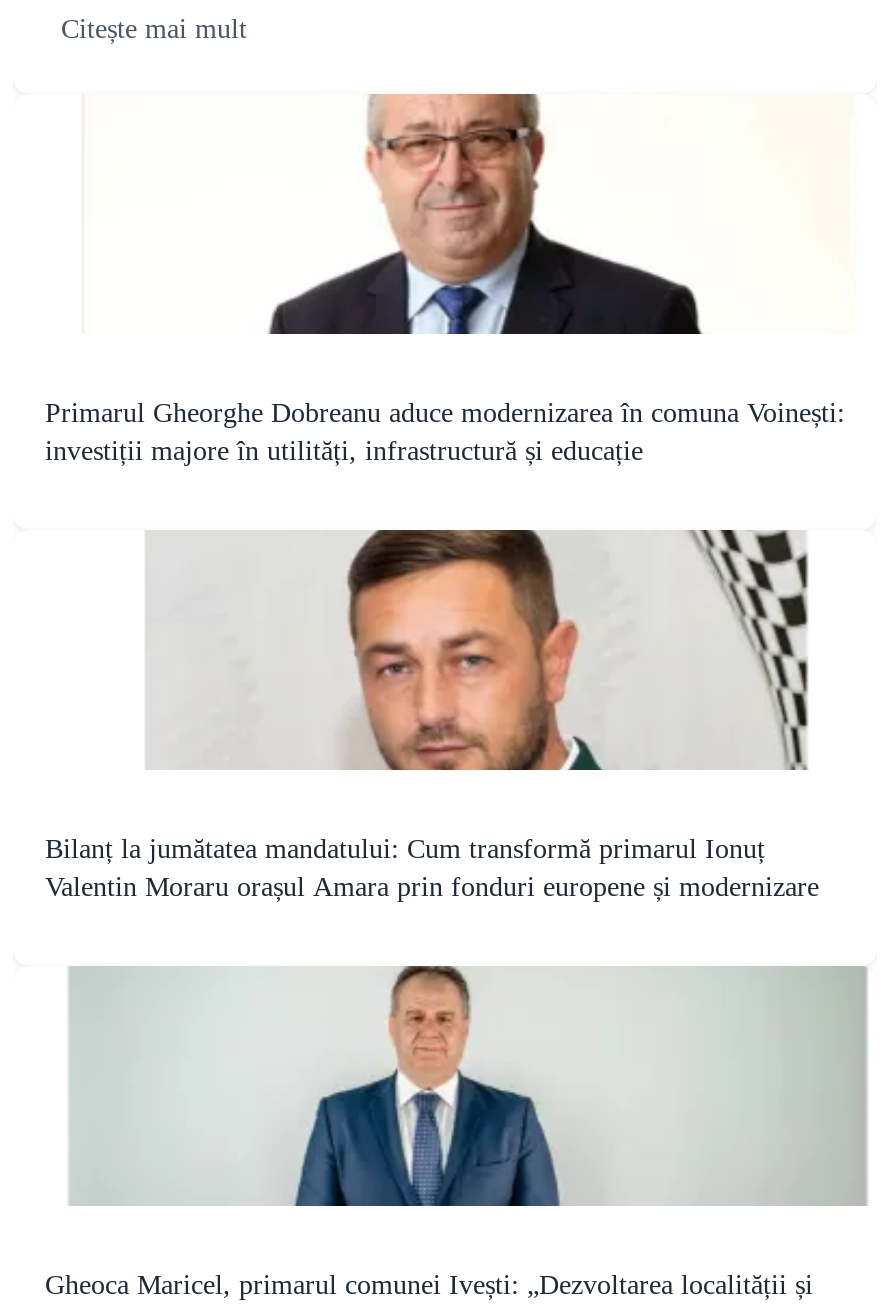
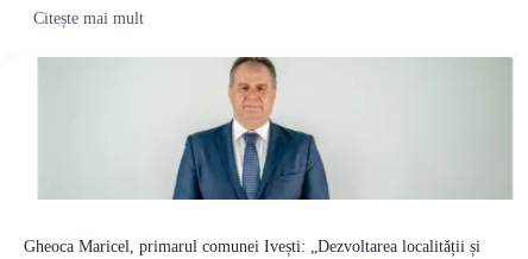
[45,92,845,467] [image] | Primarul Gheorghe Dobreanu aduce modernizarea în comuna Voinești: | investiții majore în utilități, infrastructură și educație -> none
[45,528,819,903] [image] | Bilanț la jumătatea mandatului: Cum transformă primarul Ionuț | Valentin Moraru orașul Amara prin fonduri europene și modernizare -> none

